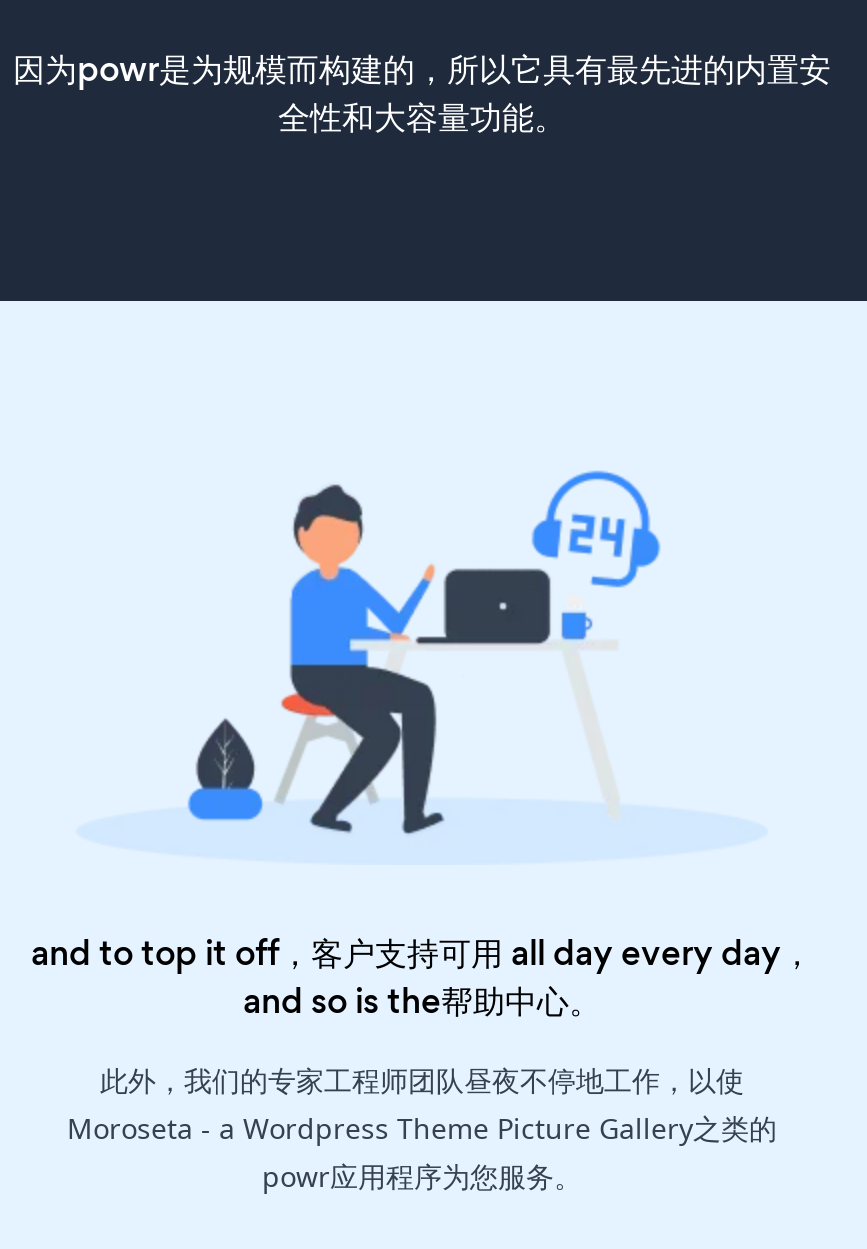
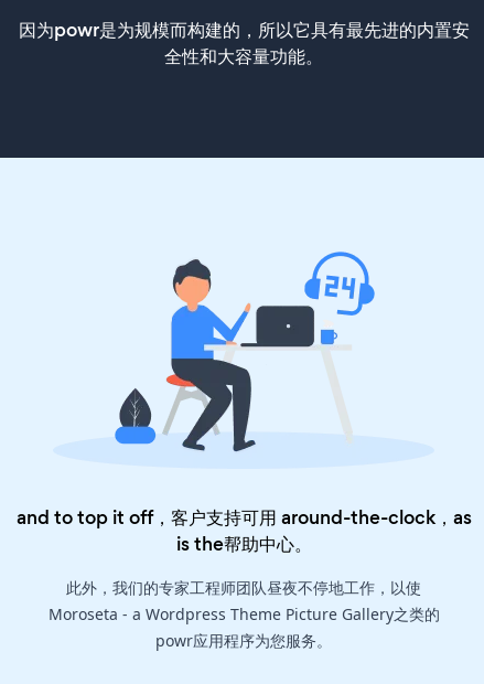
[31,929,813,1025] and to top it off，客户支持可用 all day every day， | and so is the帮助中心。 -> [16,505,471,558] and to top it off，客户支持可用 around-the-clock，as | is the帮助中心。

